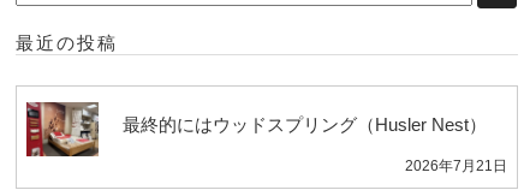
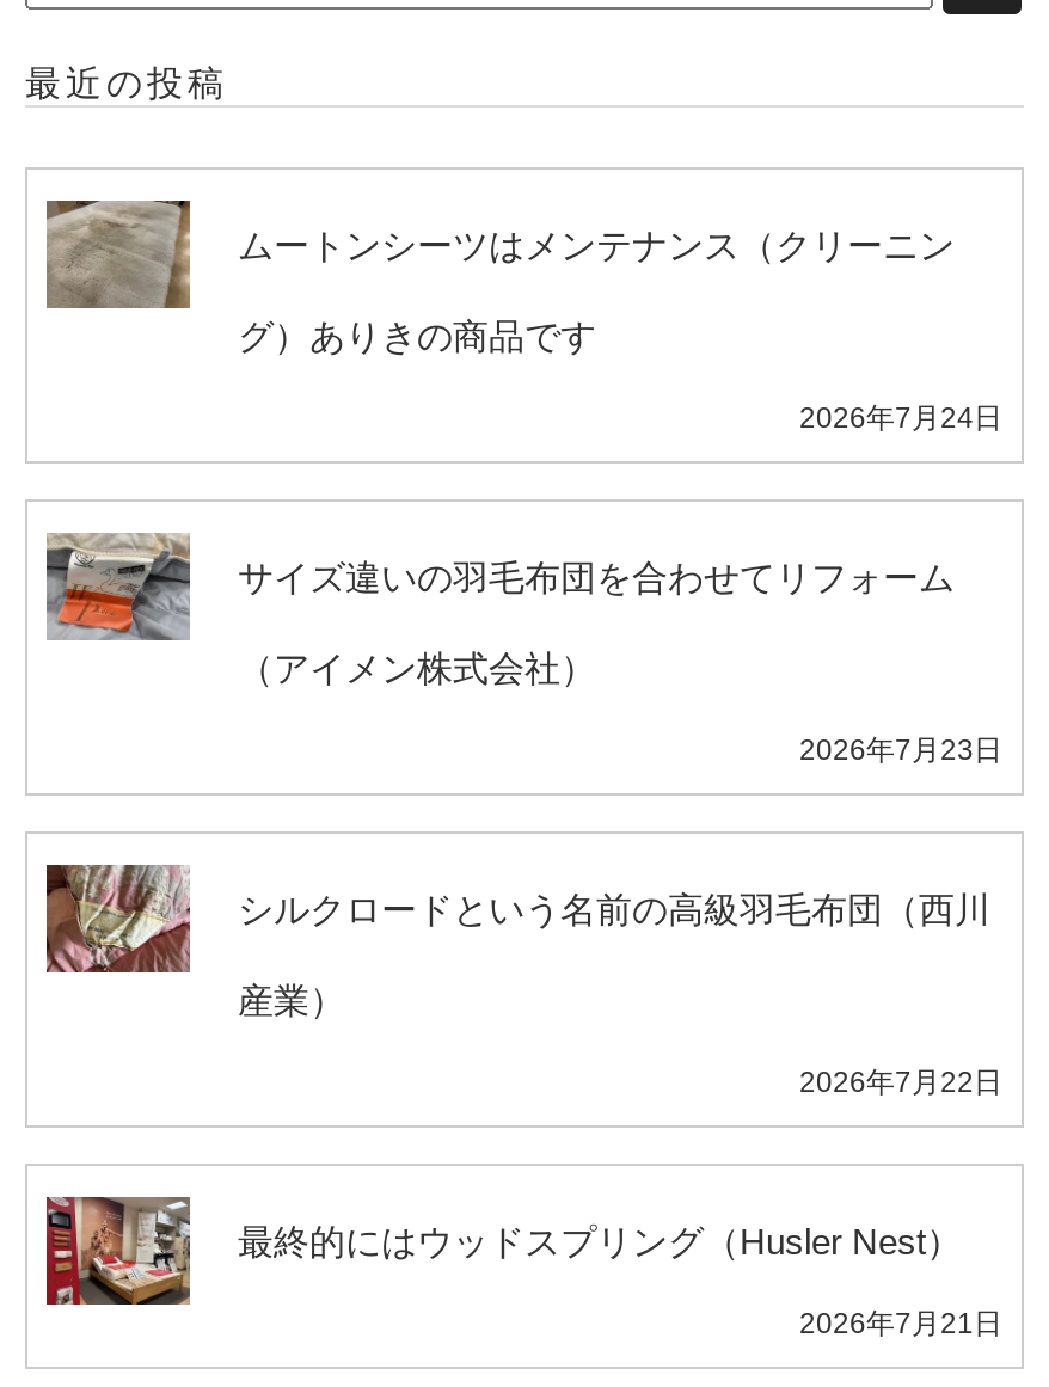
none -> [44,198,1002,435] [image] | ムートンシーツはメンテナンス（クリーニン | グ）ありきの商品です | 2026年7月24日
none -> [44,530,1002,767] [image] | サイズ違いの羽毛布団を合わせてリフォーム | （アイメン株式会社） | 2026年7月23日
none -> [44,863,1002,1099] [image] | シルクロードという名前の高級羽毛布団（西川 | 産業） | 2026年7月22日

